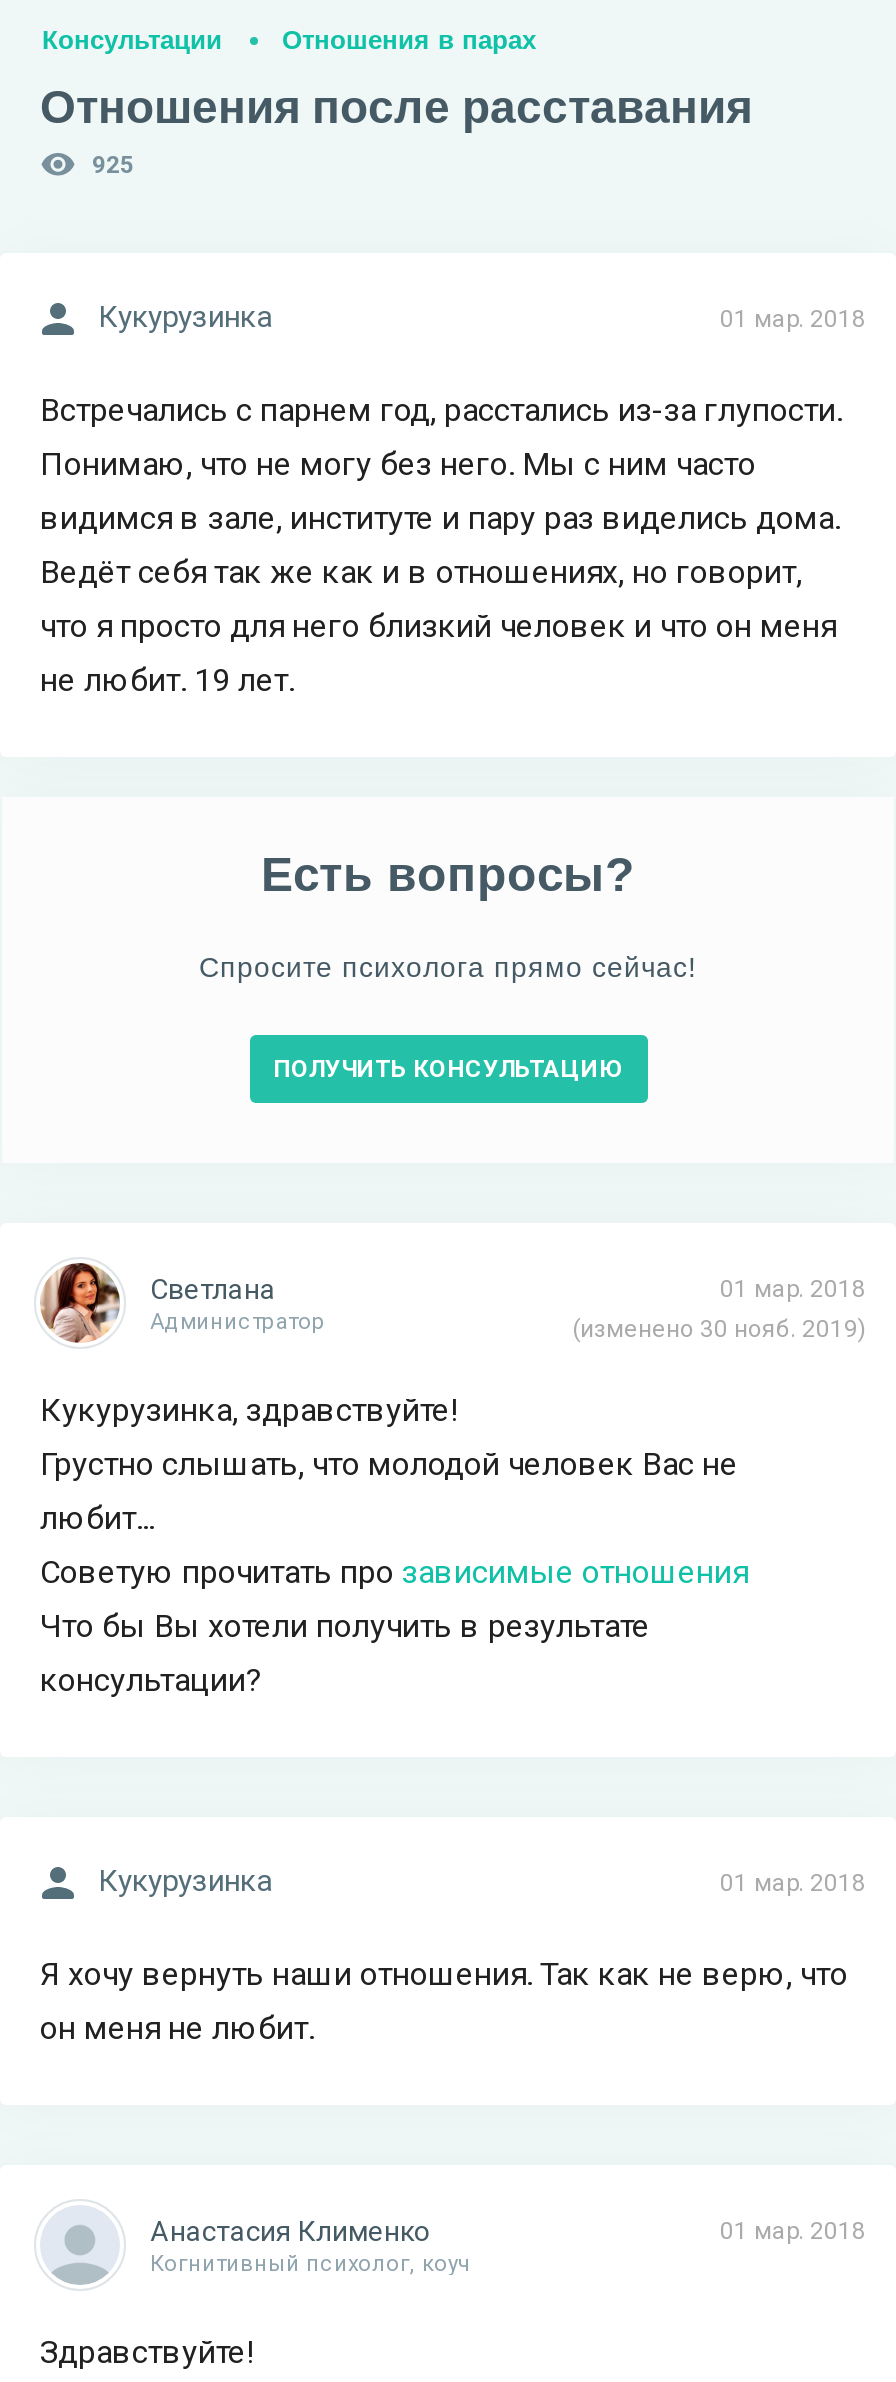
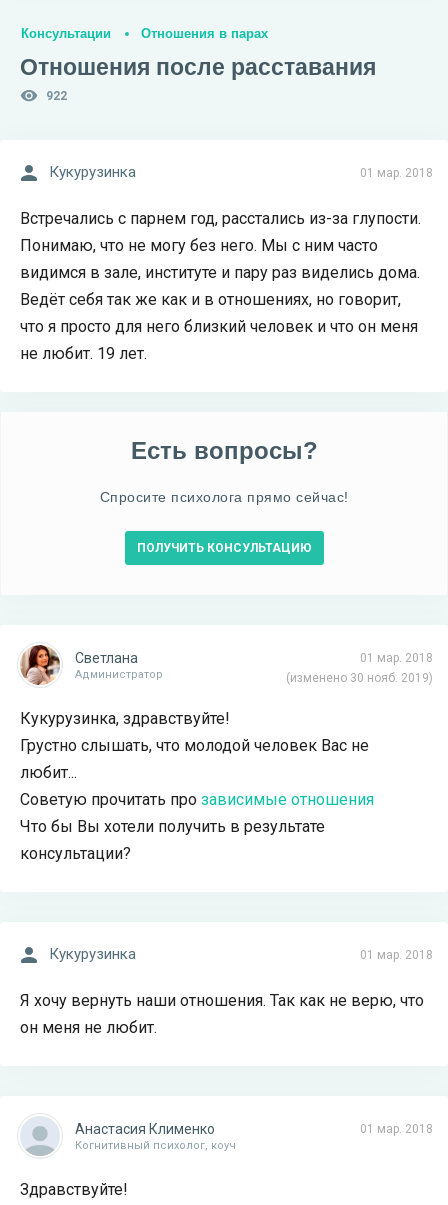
[92,151,134,179] 925 -> [46,89,67,103] 922

